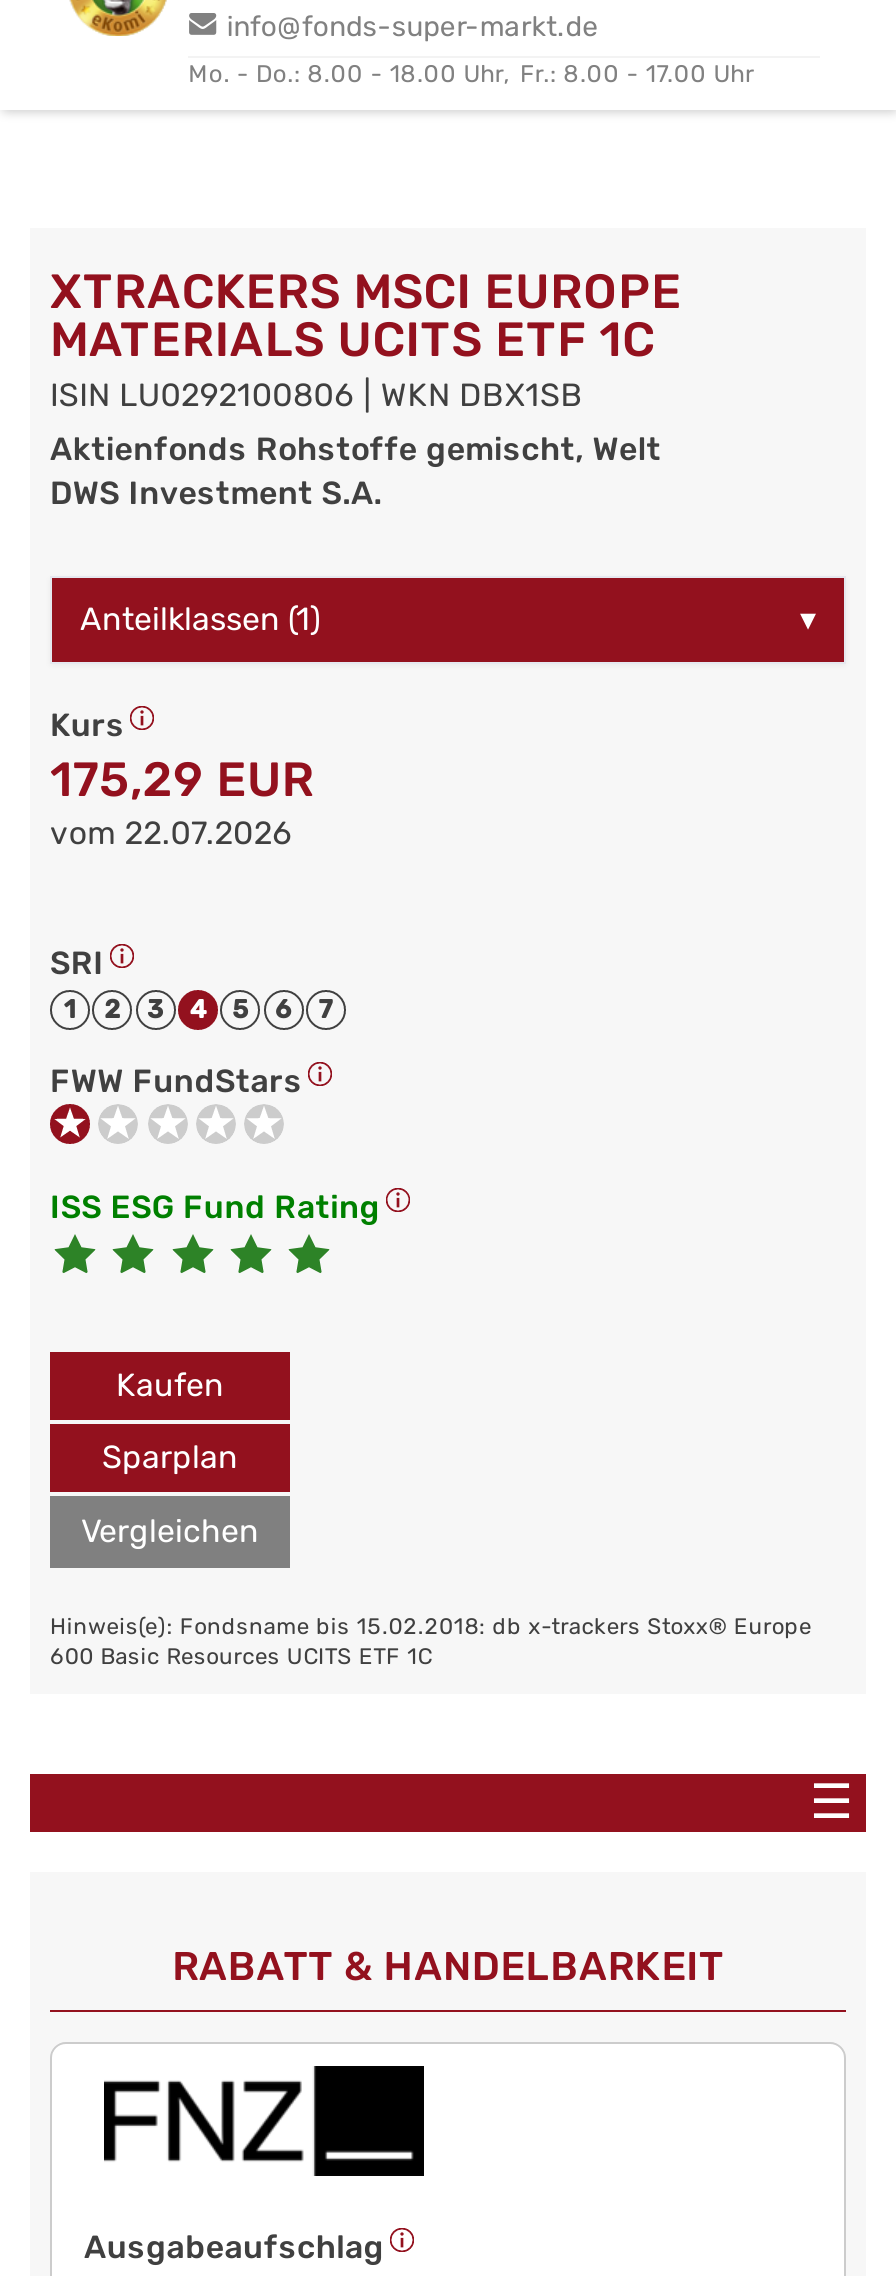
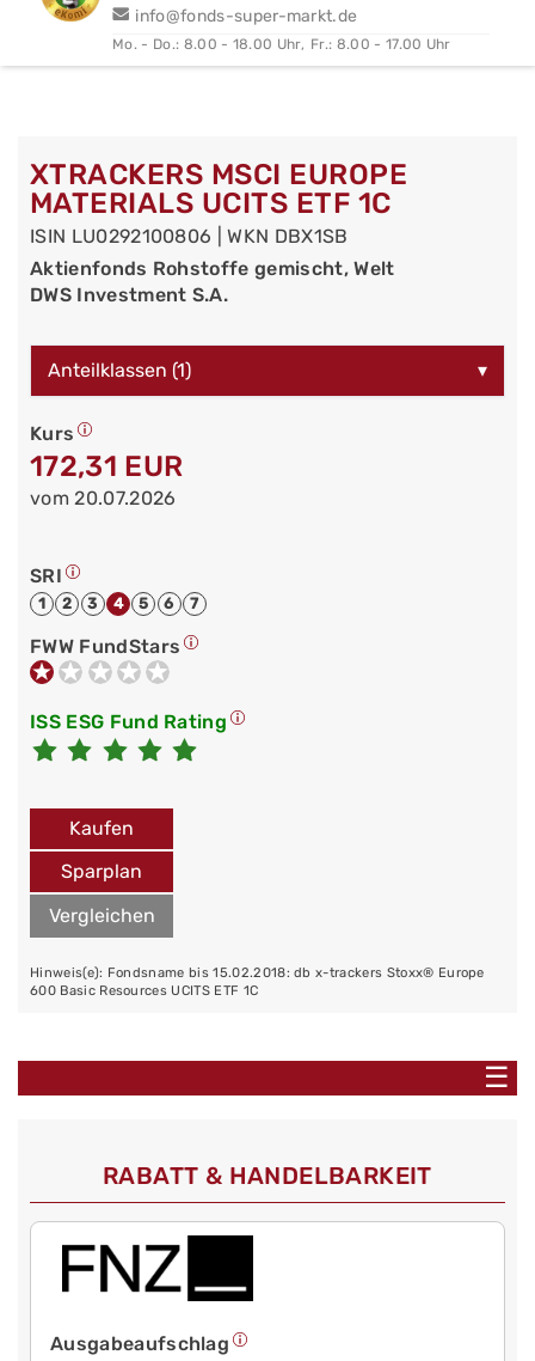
[50,752,314,808] 175,29 EUR -> [30,450,183,483] 172,31 EUR
[50,814,293,852] vom 22.07.2026 -> [30,487,176,509] vom 20.07.2026

